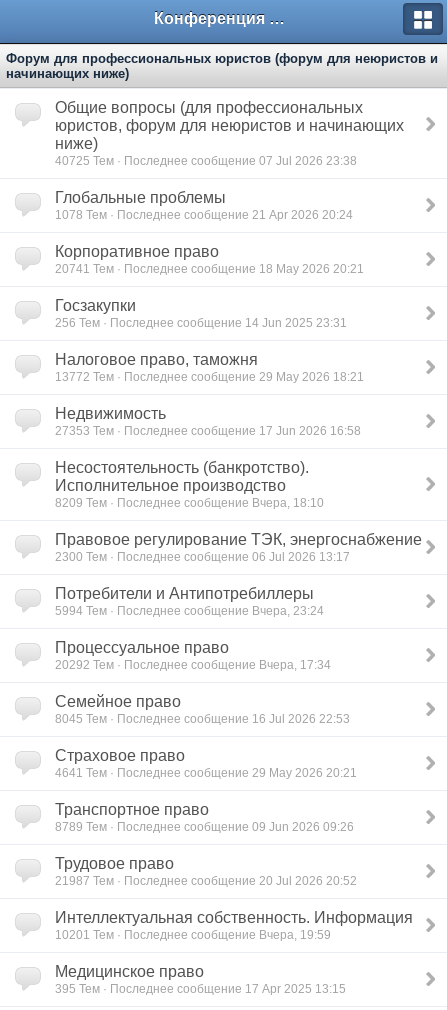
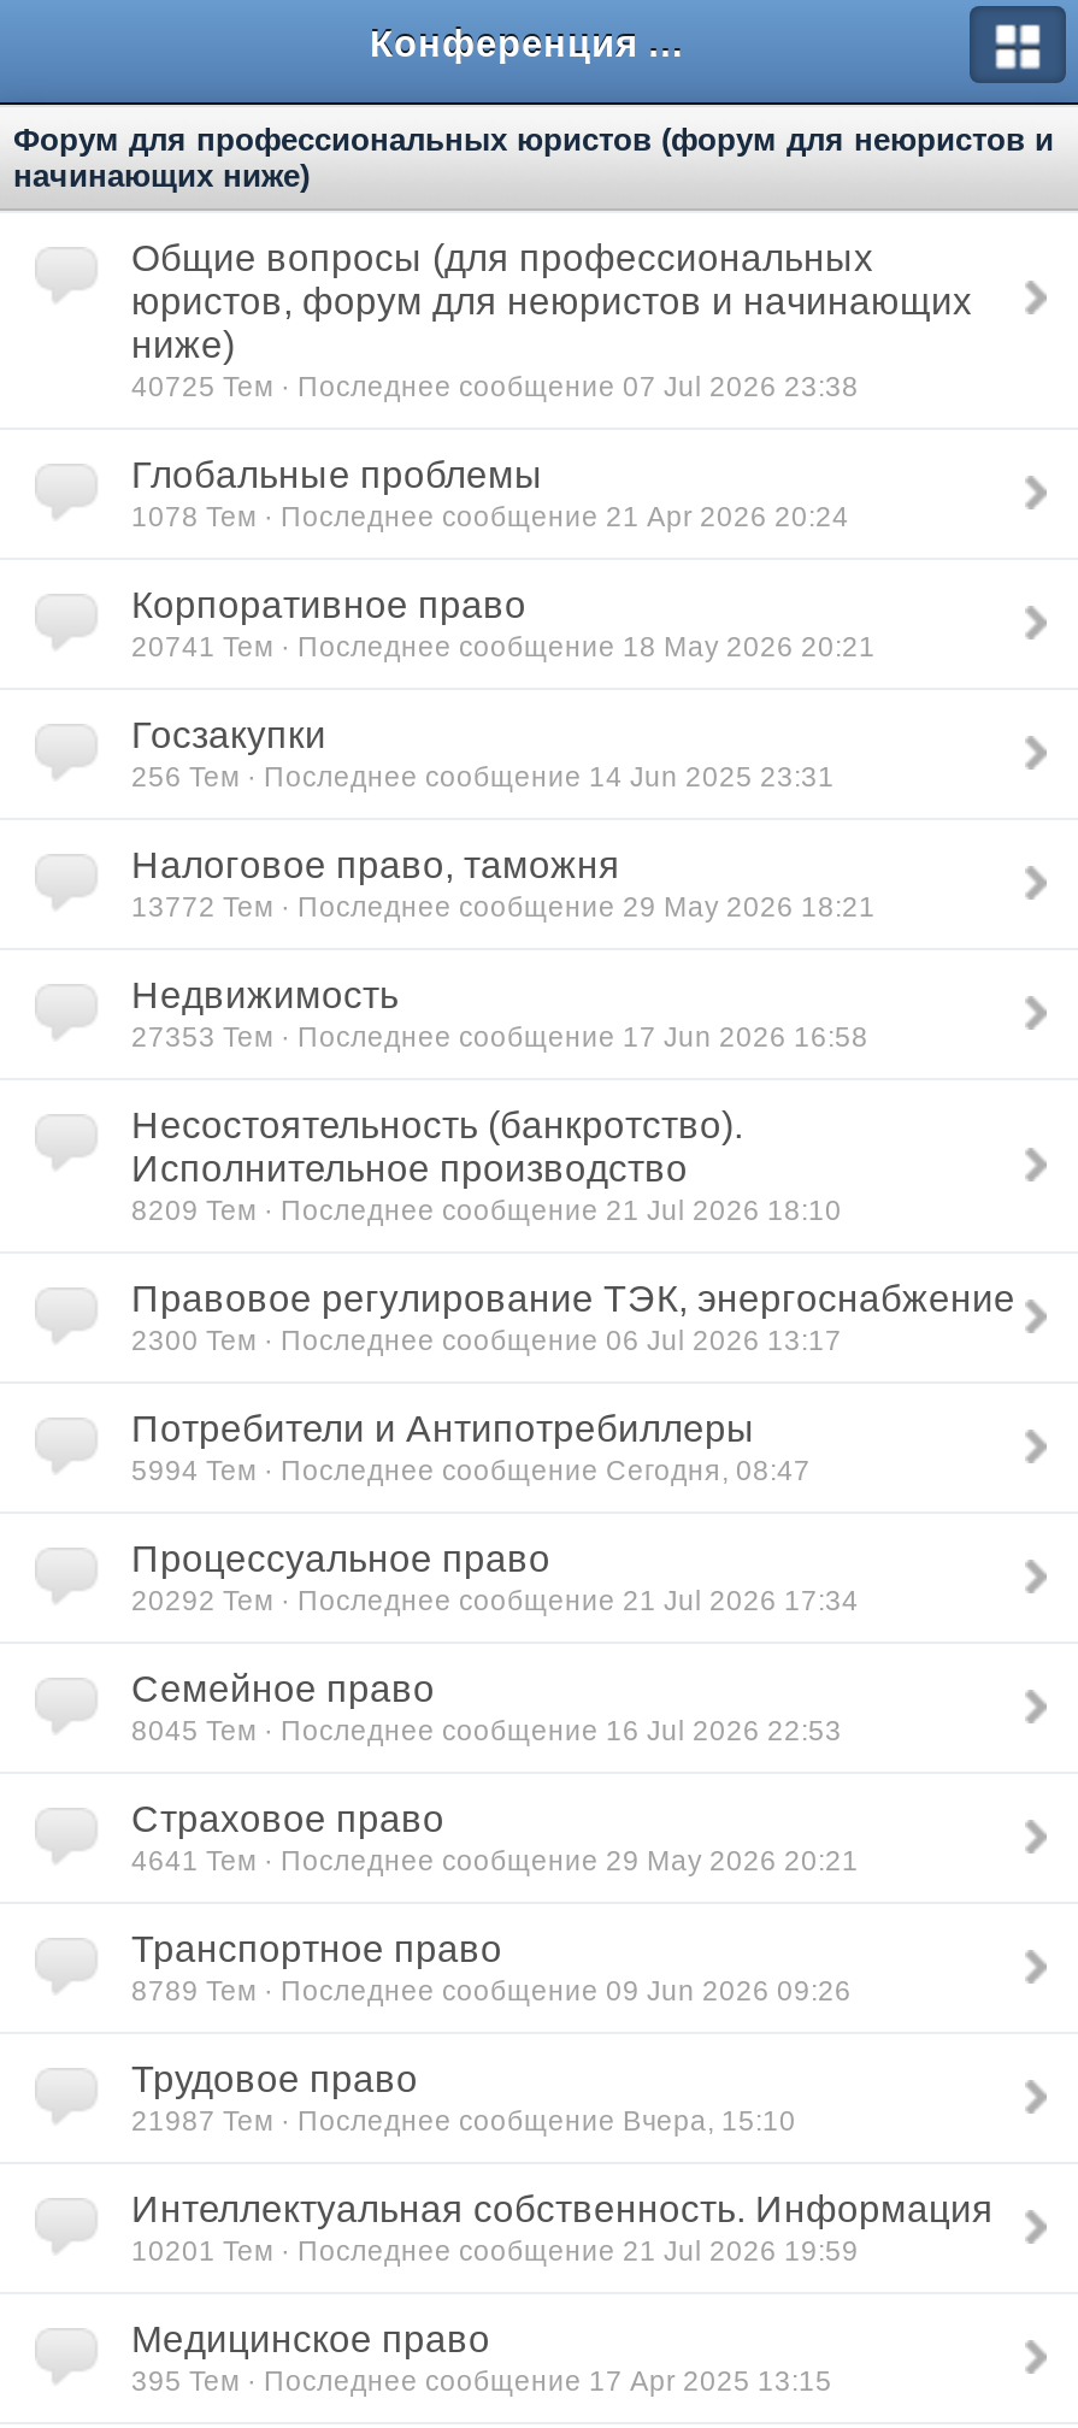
[55,496,324,509] 8209 Тем · Последнее сообщение Вчера, 18:10 -> [131,1194,842,1225] 8209 Тем · Последнее сообщение 21 Jul 2026 18:10
[55,604,324,617] 5994 Тем · Последнее сообщение Вчера, 23:24 -> [131,1454,811,1485] 5994 Тем · Последнее сообщение Сегодня, 08:47
[55,658,331,671] 20292 Тем · Последнее сообщение Вчера, 17:34 -> [131,1584,859,1615] 20292 Тем · Последнее сообщение 21 Jul 2026 17:34
[55,874,357,887] 21987 Тем · Последнее сообщение 20 Jul 2026 20:52 -> [131,2104,796,2135] 21987 Тем · Последнее сообщение Вчера, 15:10
[55,928,331,941] 10201 Тем · Последнее сообщение Вчера, 19:59 -> [131,2234,859,2265] 10201 Тем · Последнее сообщение 21 Jul 2026 19:59

